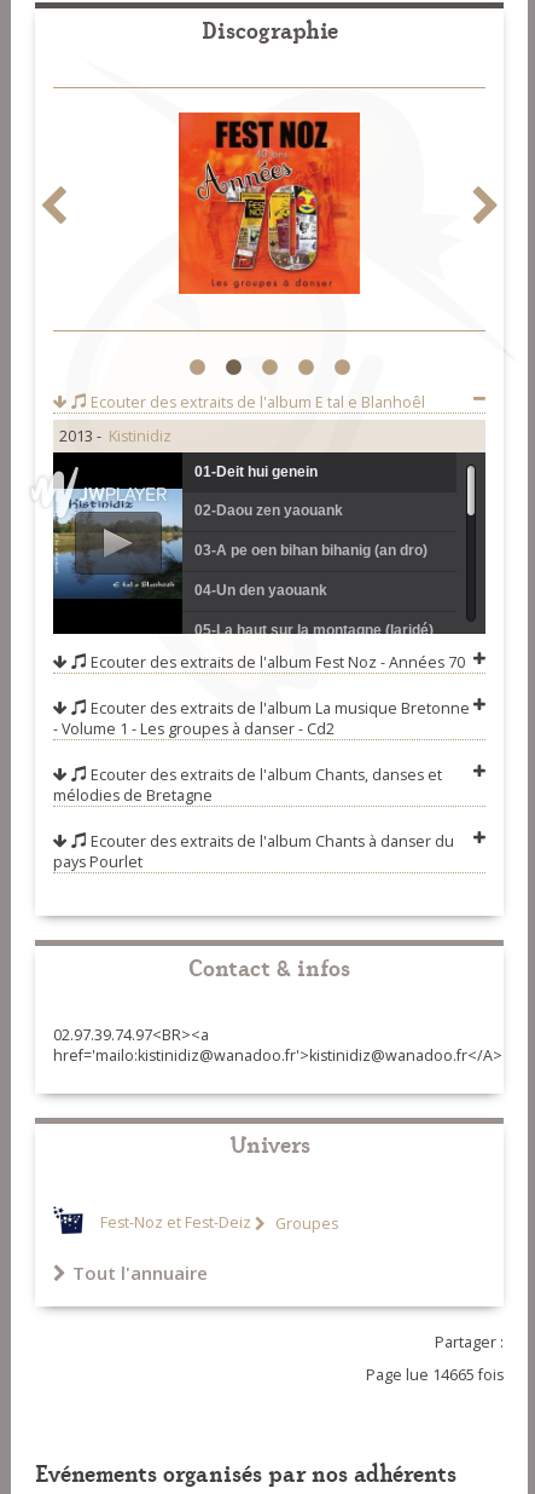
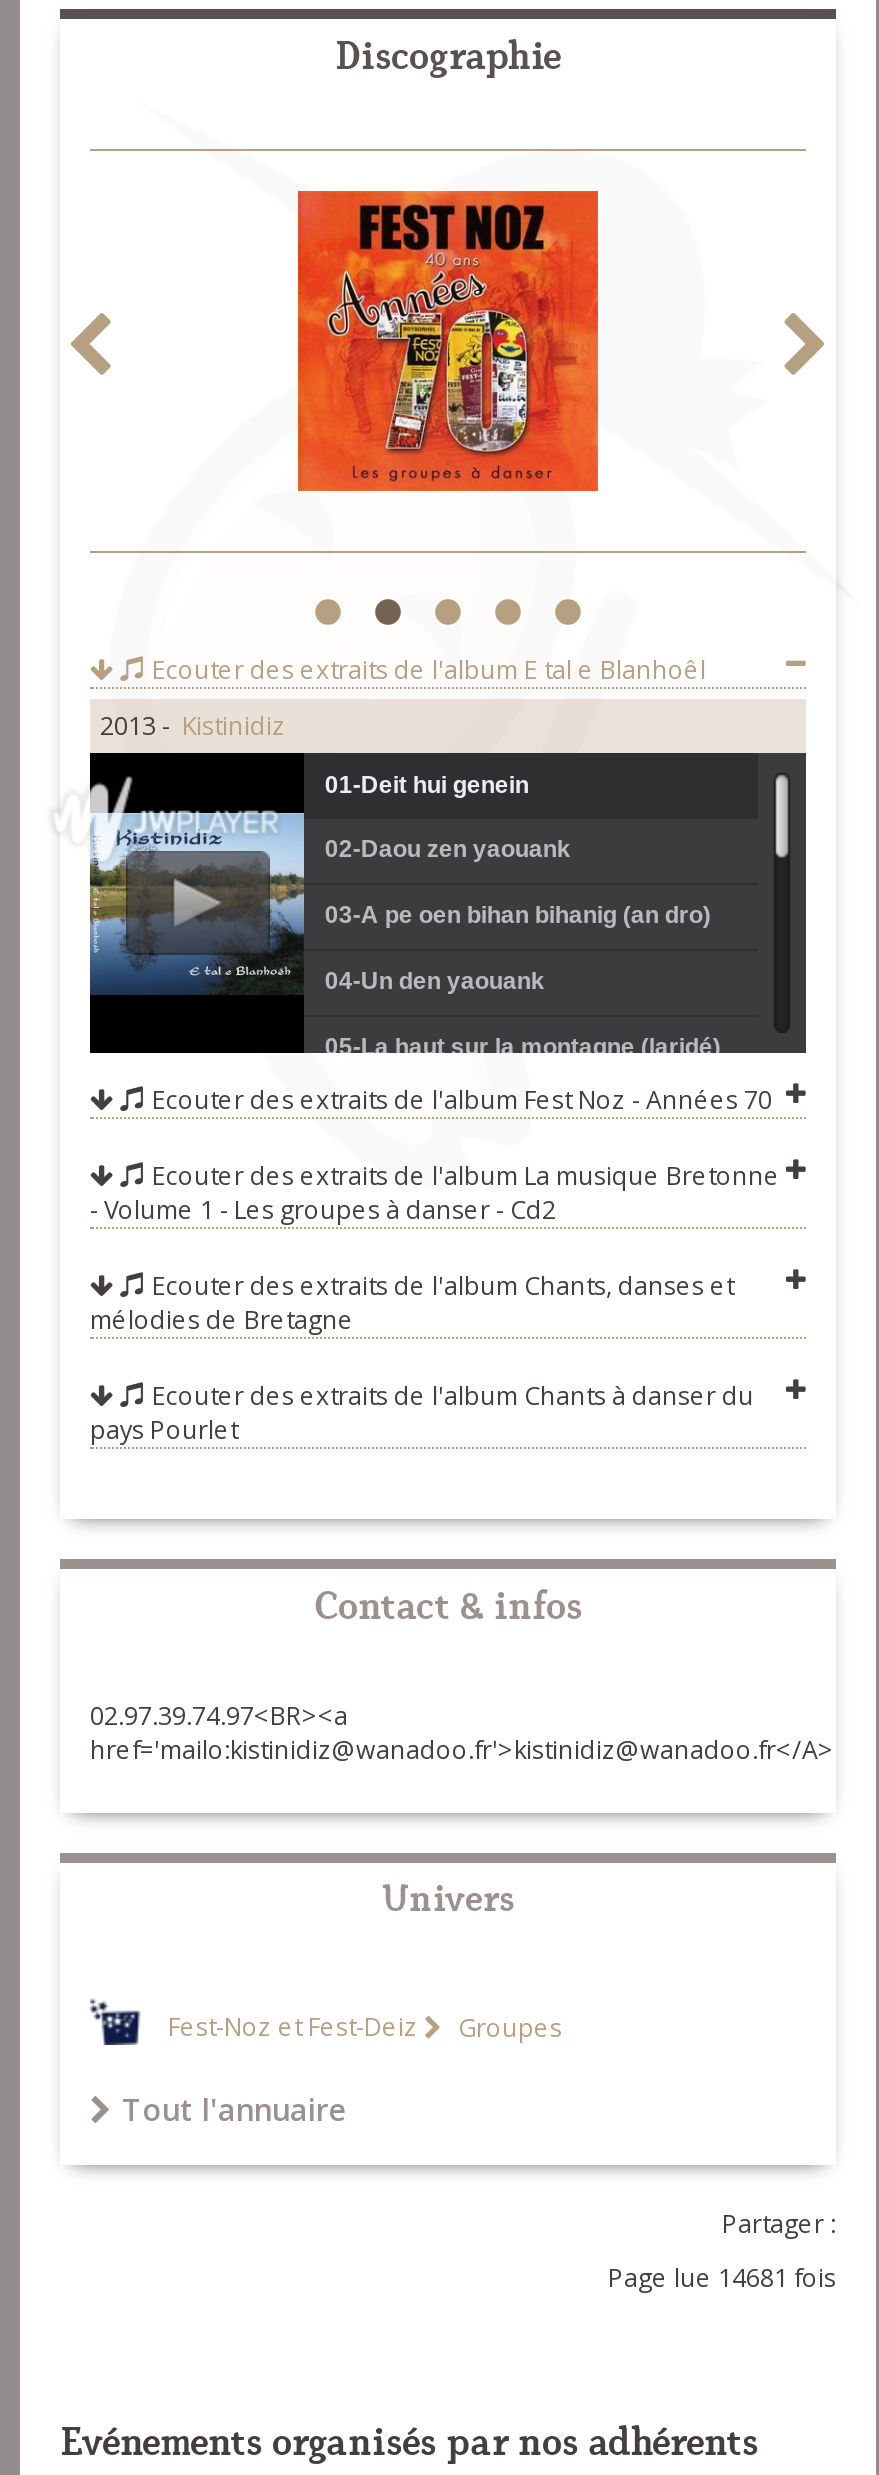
[366,1365,504,1386] Page lue 14665 fois -> [608,2262,836,2296] Page lue 14681 fois

